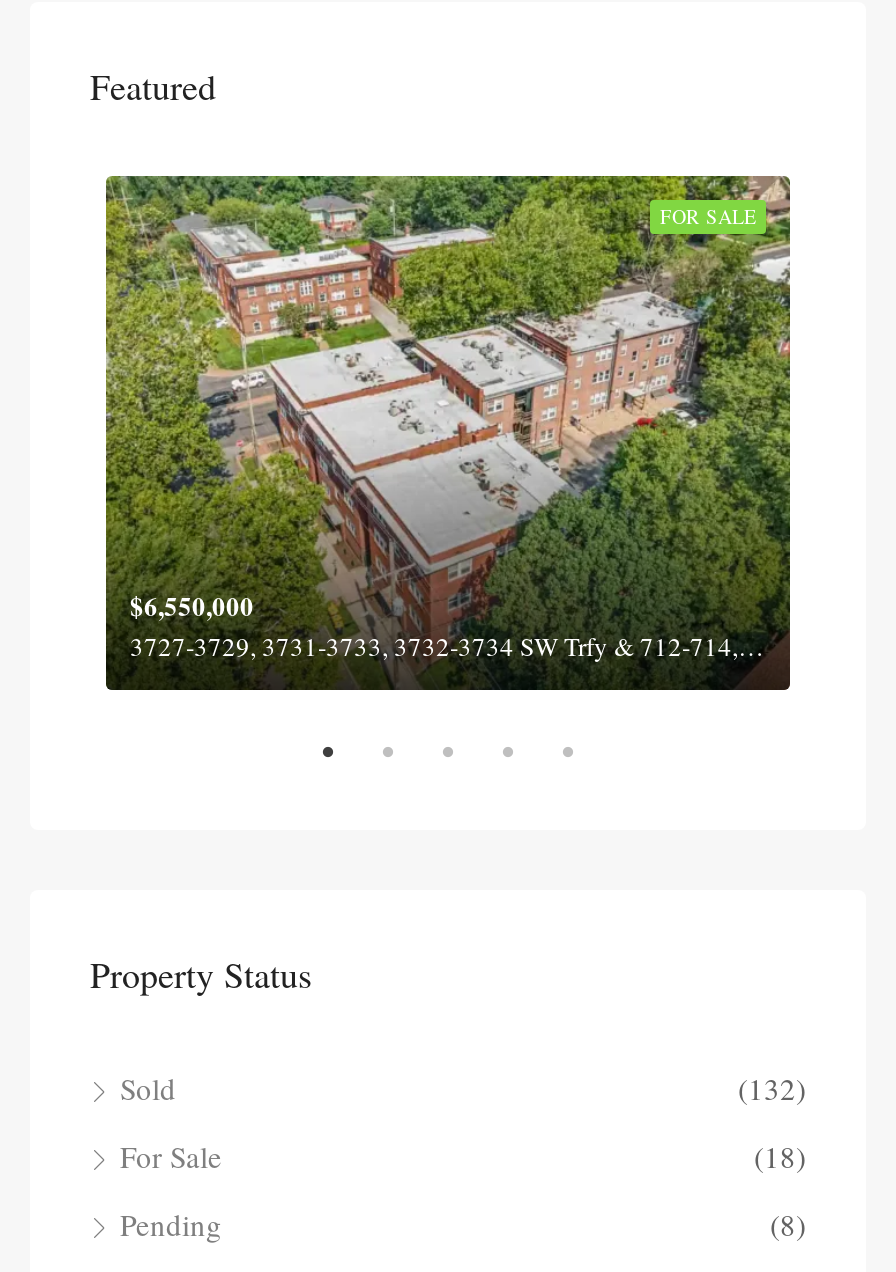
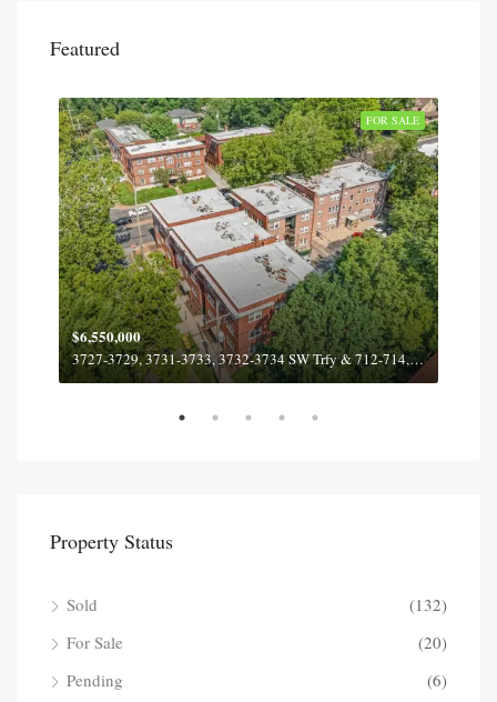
[754,1135,806,1175] (18) -> [418,630,447,653] (20)
[770,1203,806,1243] (8) -> [427,668,447,690] (6)

